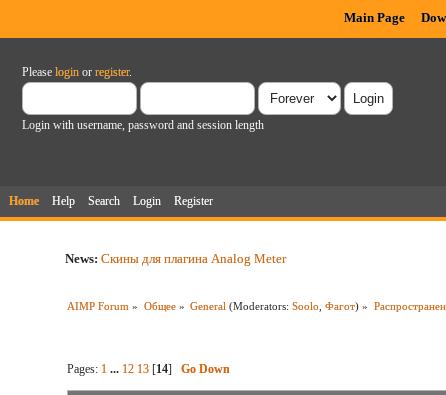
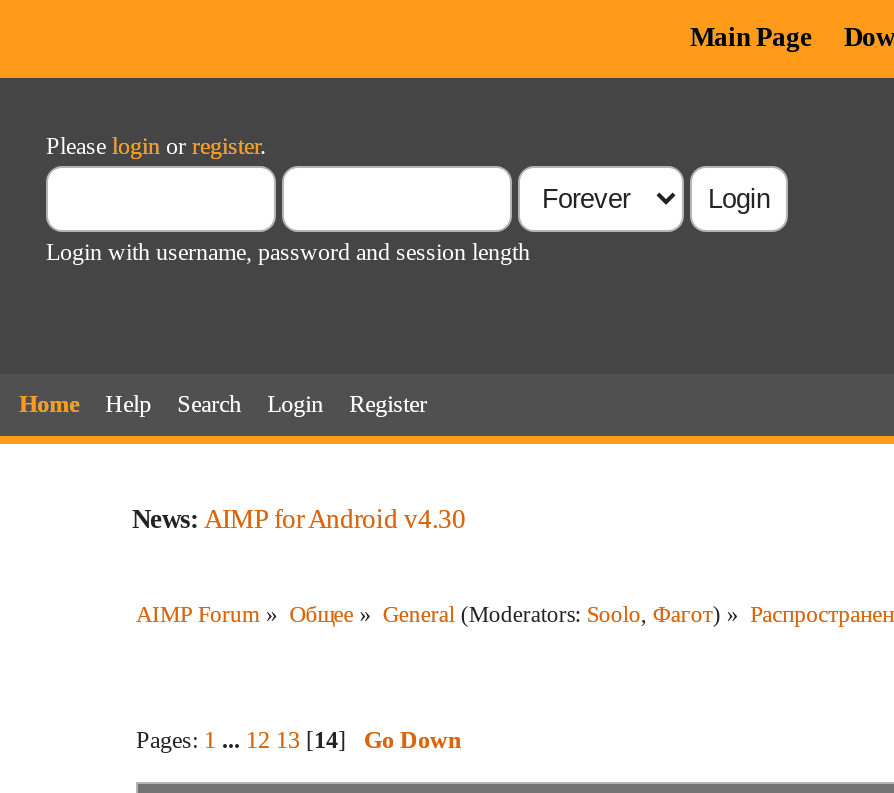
[65,251,286,266] News: Скины для плагина Analog Meter -> [132,504,466,534] News: AIMP for Android v4.30

